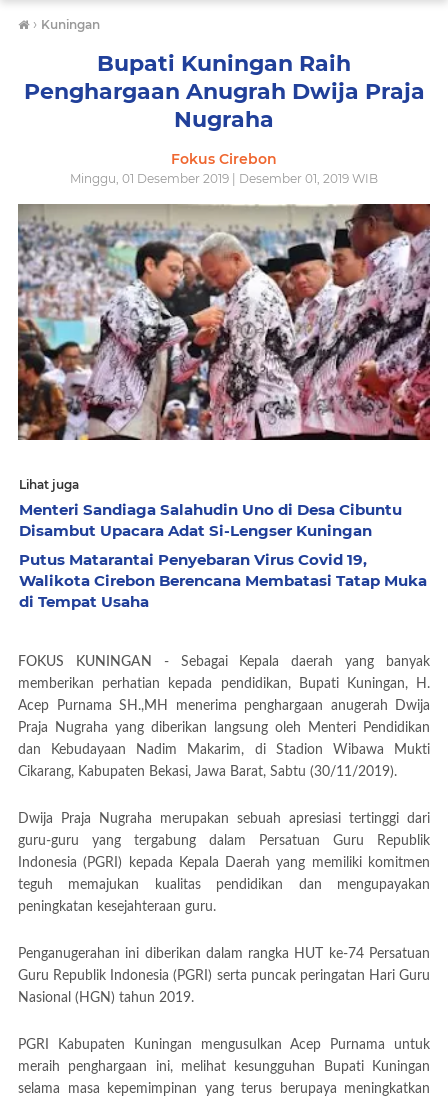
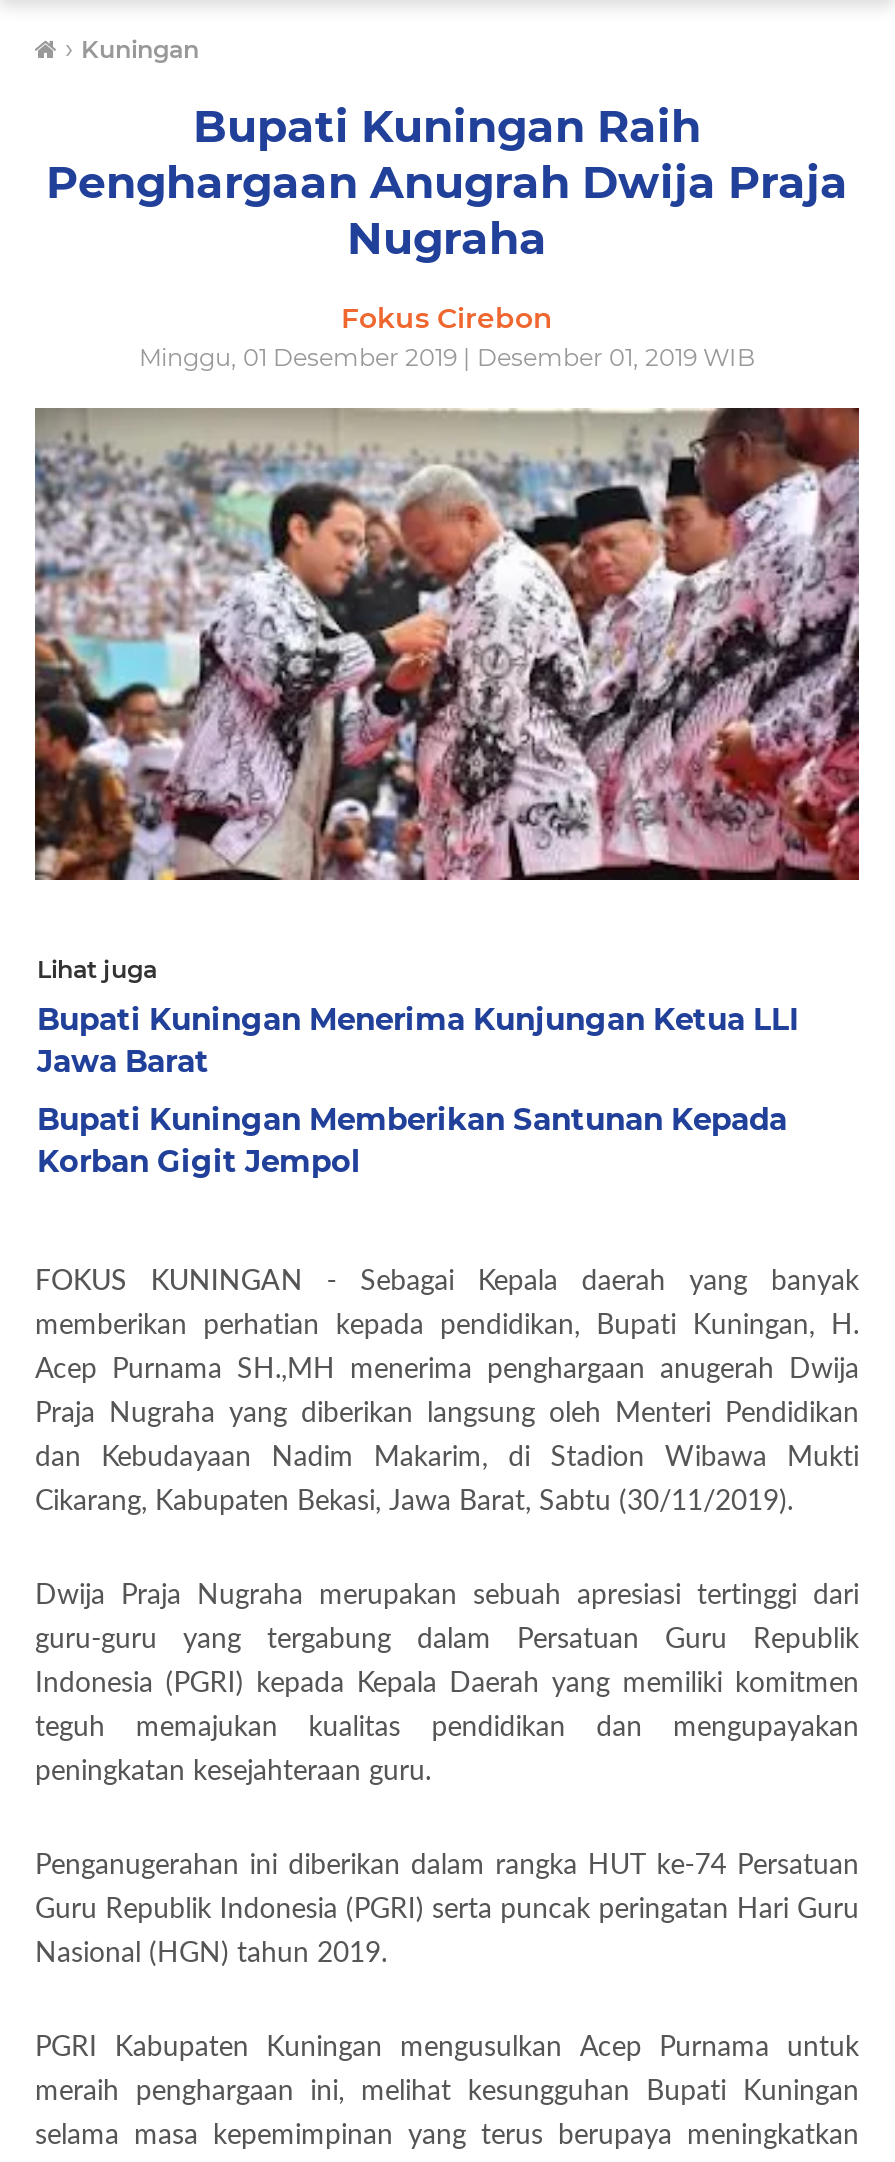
[19,500,402,540] Menteri Sandiaga Salahudin Uno di Desa Cibuntu | Disambut Upacara Adat Si-Lengser Kuningan -> [37,999,799,1079] Bupati Kuningan Menerima Kunjungan Ketua LLI | Jawa Barat
[19,550,427,611] Putus Matarantai Penyebaran Virus Covid 19, | Walikota Cirebon Berencana Membatasi Tatap Muka | di Tempat Usaha -> [37,1099,787,1179] Bupati Kuningan Memberikan Santunan Kepada | Korban Gigit Jempol

